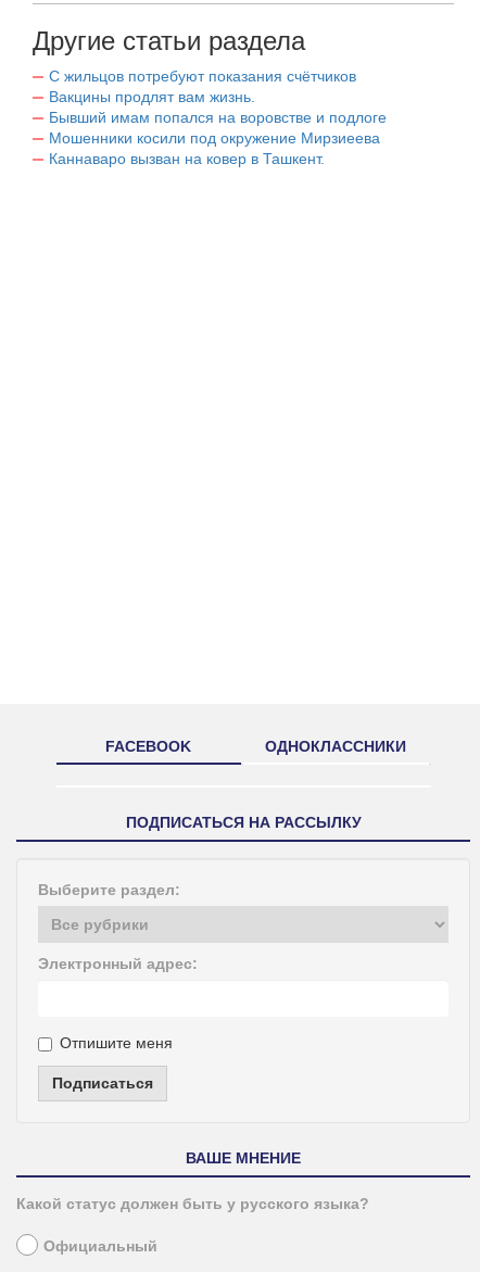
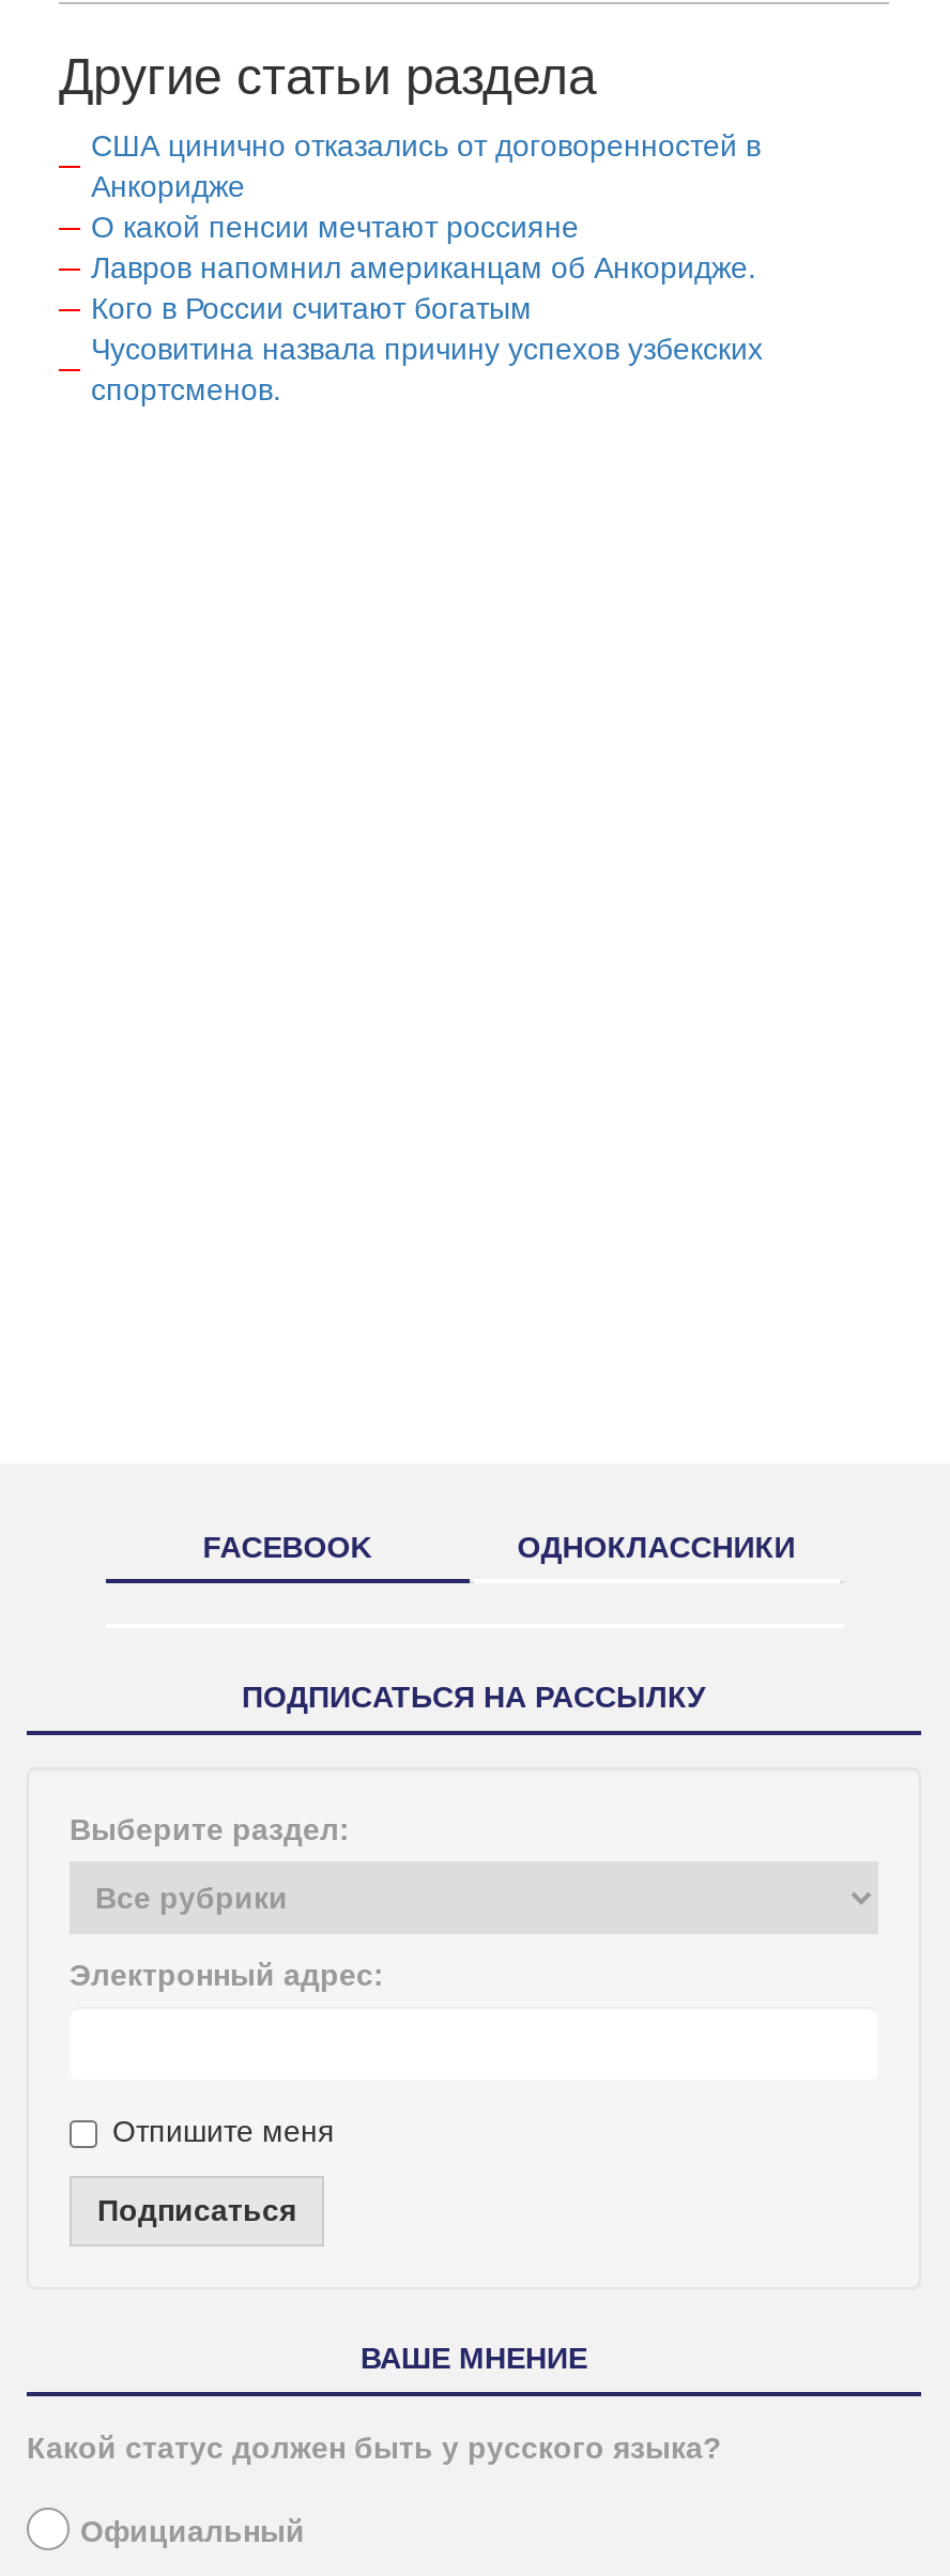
[49,68,387,168] С жильцов потребуют показания счётчиков | Вакцины продлят вам жизнь. | Бывший имам попался на воровстве и подлоге | Мошенники косили под окружение Мирзиеева | Каннаваро вызван на ковер в Ташкент. -> [91,129,763,408] США цинично отказались от договоренностей в | Анкоридже | О какой пенсии мечтают россияне | Лавров напомнил американцам об Анкоридже. | Кого в России считают богатым | Чусовитина назвала причину успехов узбекских | спортсменов.

